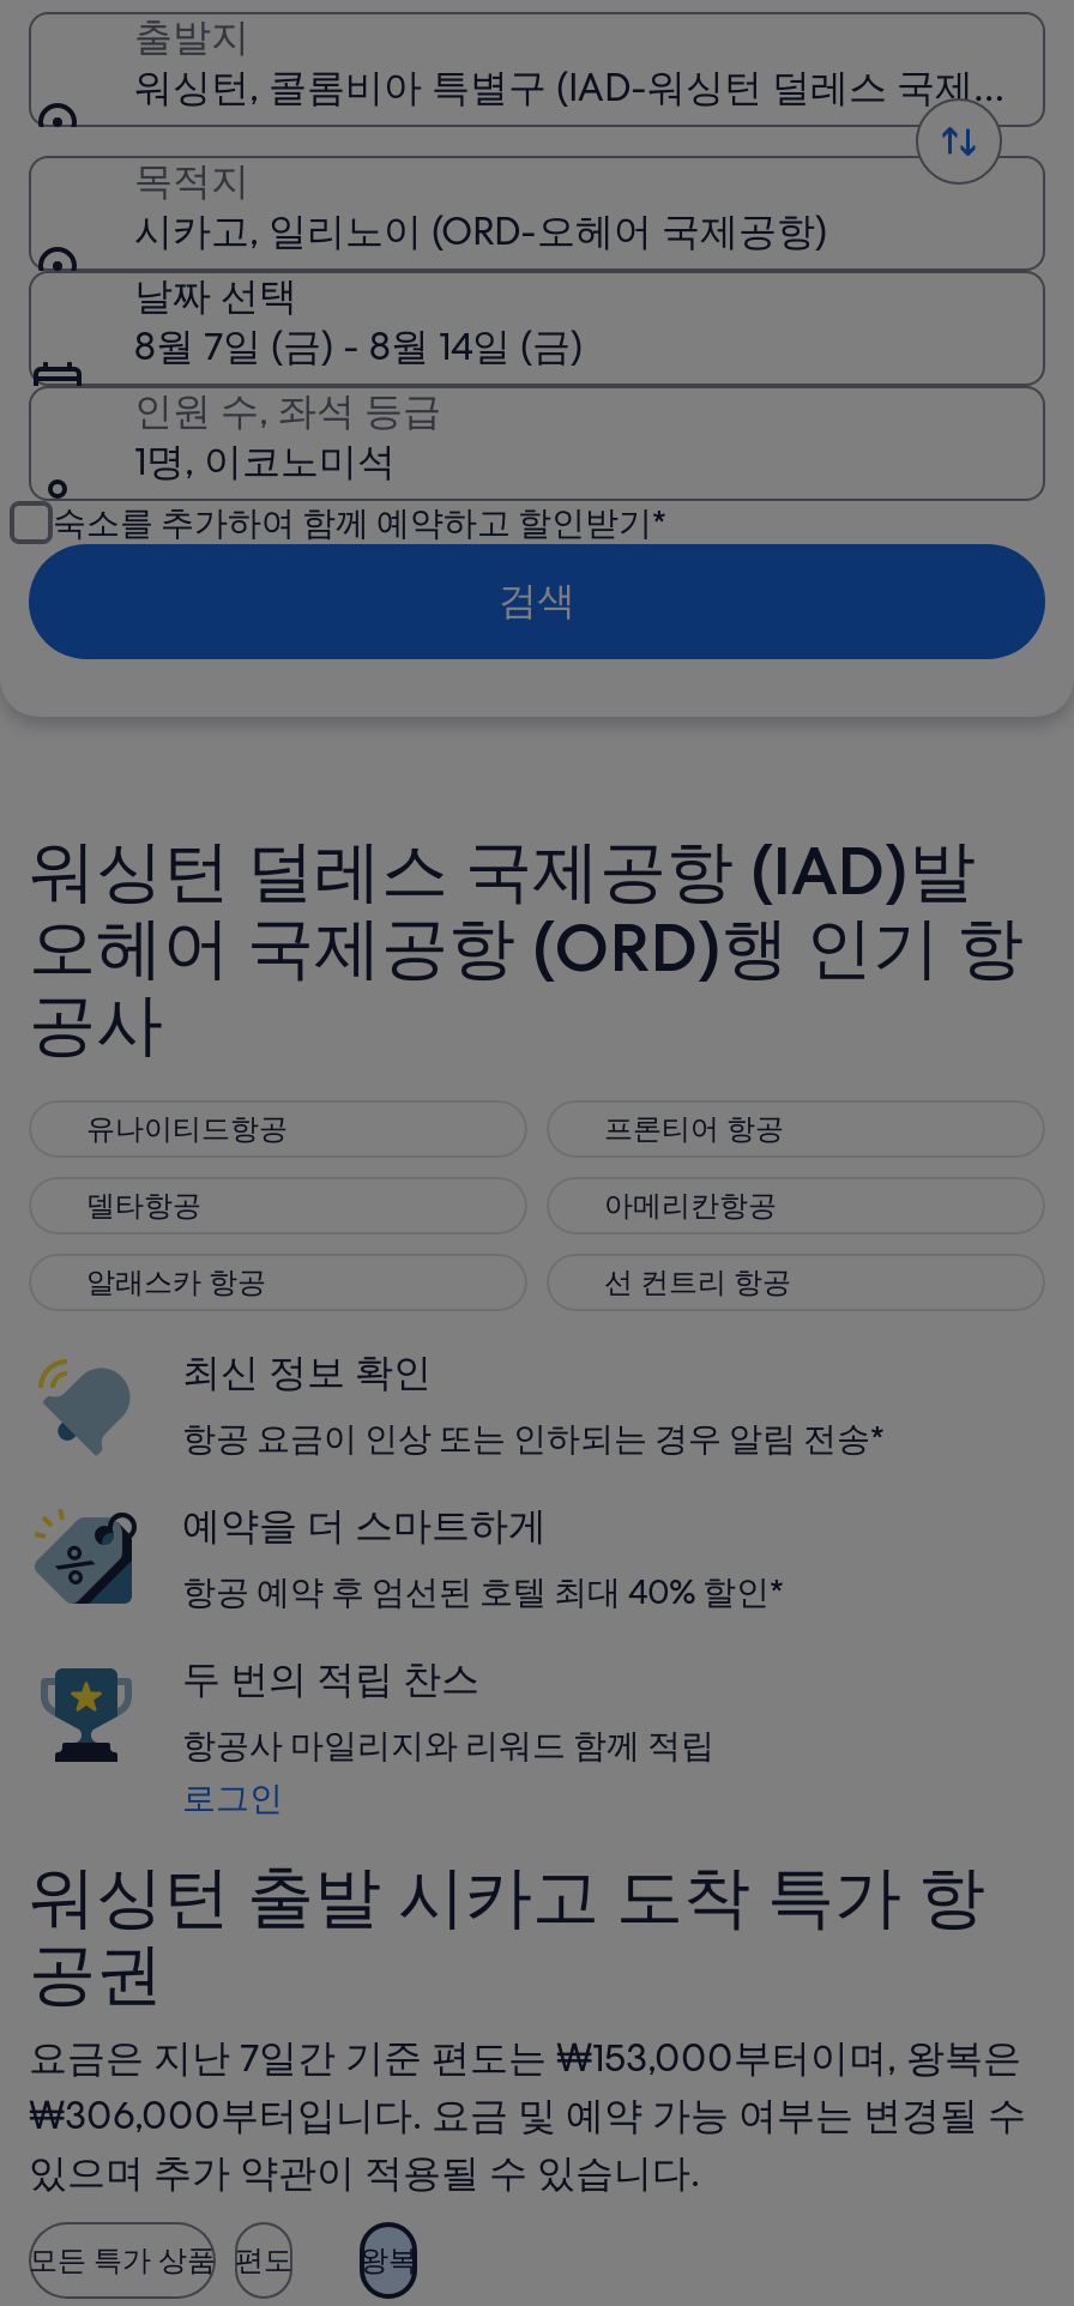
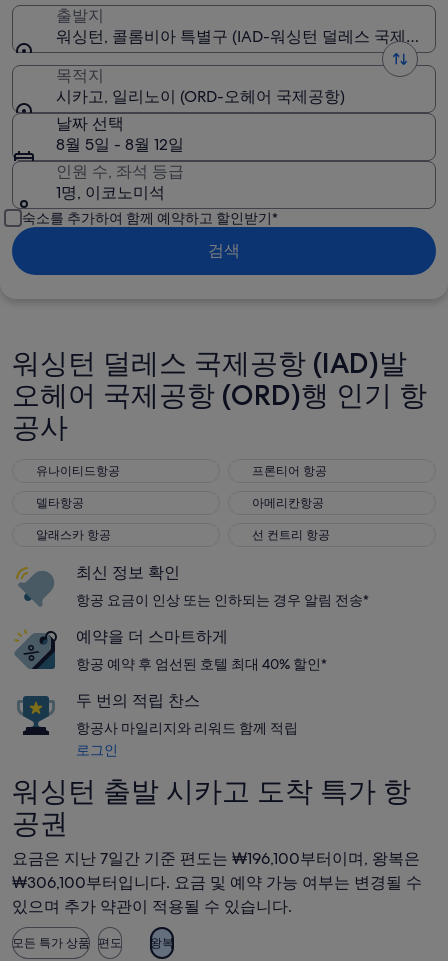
[134,321,583,372] 8월 7일 (금) - 8월 14일 (금) -> [56,134,184,155] 8월 5일 - 8월 12일
[29,2033,1021,2083] 요금은 지난 7일간 기준 편도는 ₩153,000부터이며, 왕복은 -> [12,848,420,869] 요금은 지난 7일간 기준 편도는 ₩196,100부터이며, 왕복은
[29,2090,1026,2141] ₩306,000부터입니다. 요금 및 예약 가능 여부는 변경될 수 -> [12,872,422,893] ₩306,100부터입니다. 요금 및 예약 가능 여부는 변경될 수

